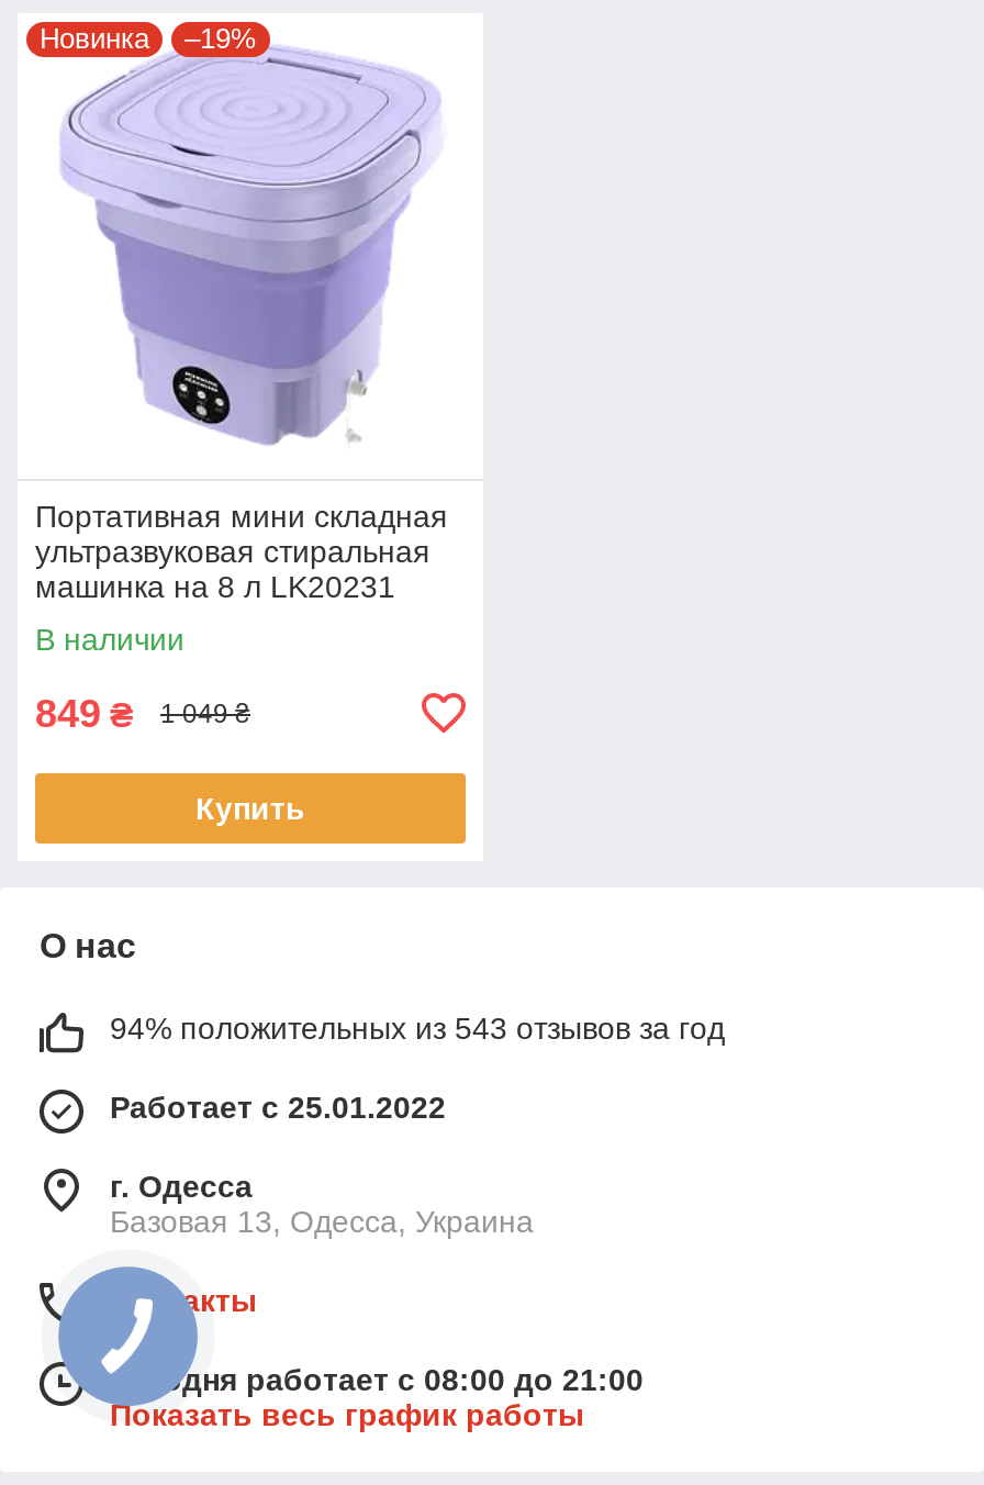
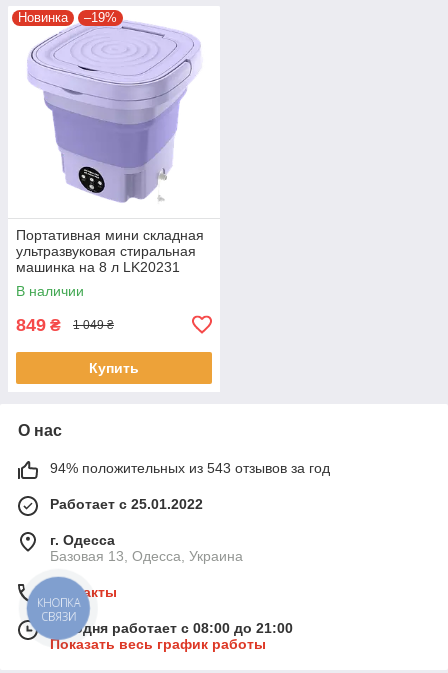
none -> [37,595,80,624] КНОПКА | СВЯЗИ

